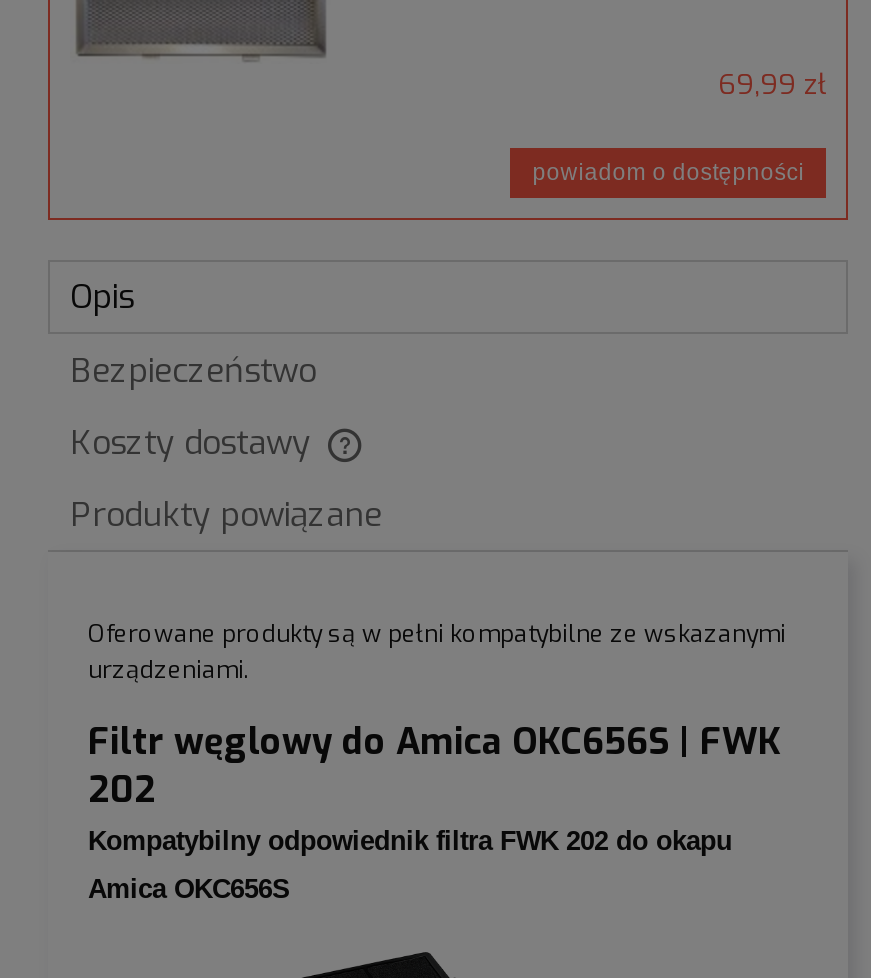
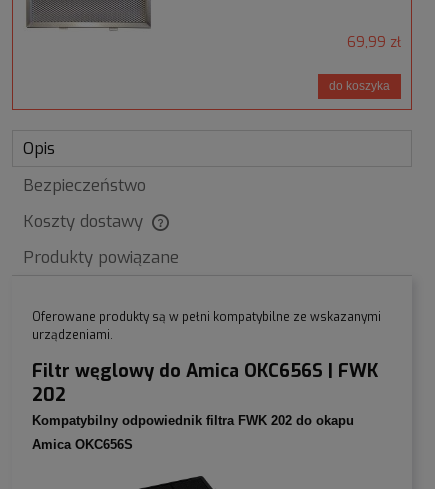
[532,160,804,184] powiadom o dostępności -> [329,80,390,92] do koszyka

